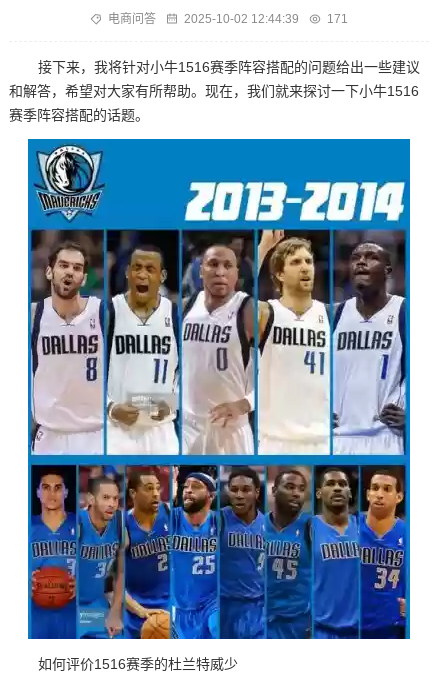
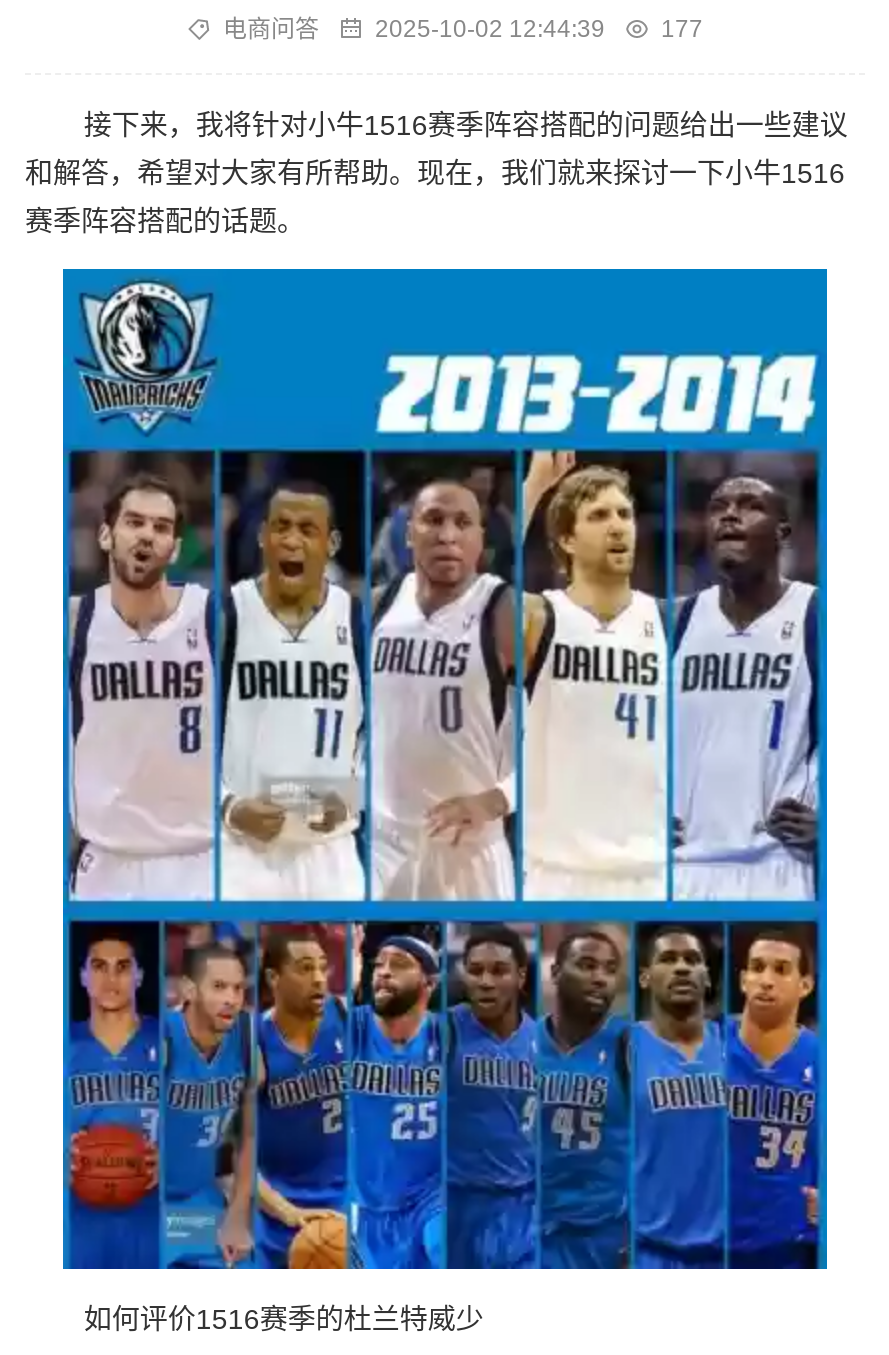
[327,12,348,26] 171 -> [661,16,703,44] 177

